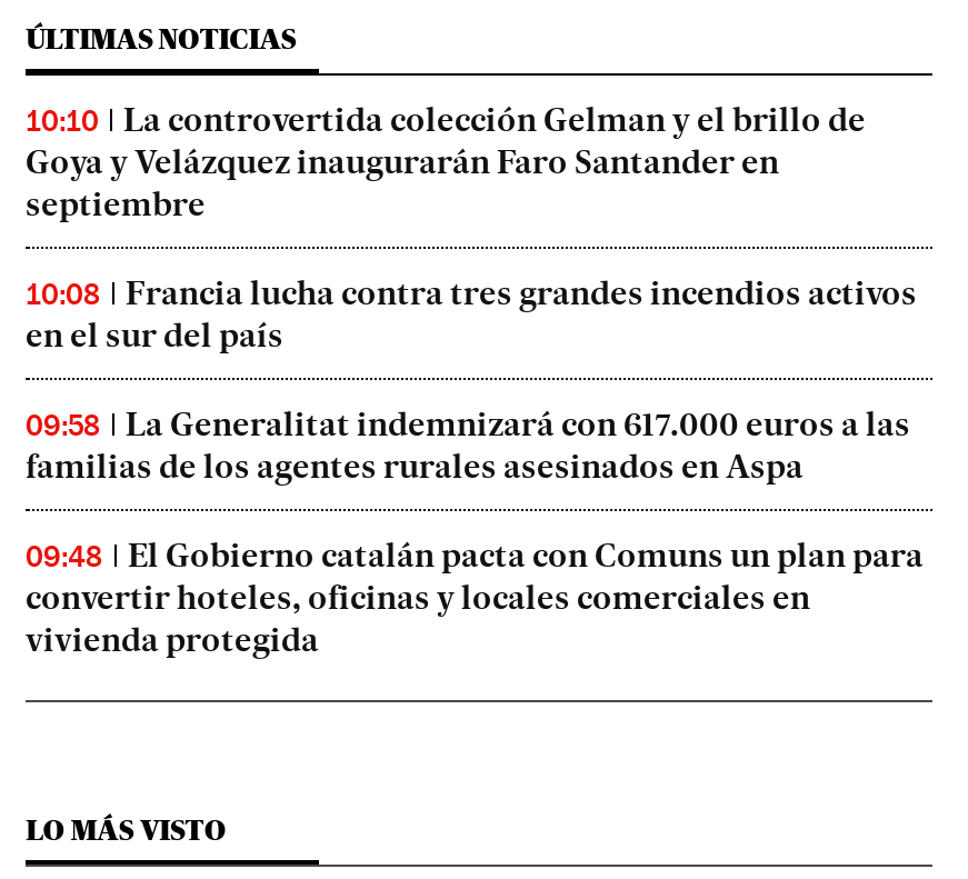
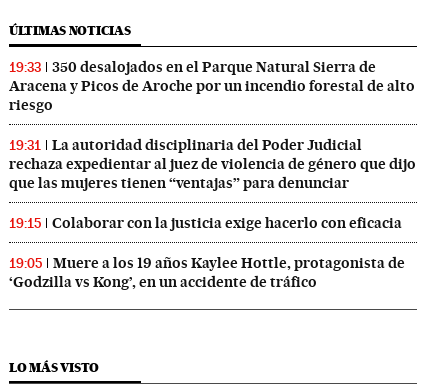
[26,100,866,225] 10:10 | La controvertida colección Gelman y el brillo de | Goya y Velázquez inaugurarán Faro Santander en | septiembre -> [9,58,415,114] 19:33 | 350 desalojados en el Parque Natural Sierra de | Aracena y Picos de Aroche por un incendio forestal de alto | riesgo
[26,274,917,356] 10:08 | Francia lucha contra tres grandes incendios activos | en el sur del país -> [9,136,416,192] 19:31 | La autoridad disciplinaria del Poder Judicial | rechaza expedientar al juez de violencia de género que dijo | que las mujeres tienen “ventajas” para denunciar
[26,405,910,487] 09:58 | La Generalitat indemnizará con 617.000 euros a las | familias de los agentes rurales asesinados en Aspa -> [9,214,402,232] 19:15 | Colaborar con la justicia exige hacerlo con eficacia
[26,536,924,661] 09:48 | El Gobierno catalán pacta con Comuns un plan para | convertir hoteles, oficinas y locales comerciales en | vivienda protegida -> [9,254,405,291] 19:05 | Muere a los 19 años Kaylee Hottle, protagonista de | ‘Godzilla vs Kong’, en un accidente de tráfico

